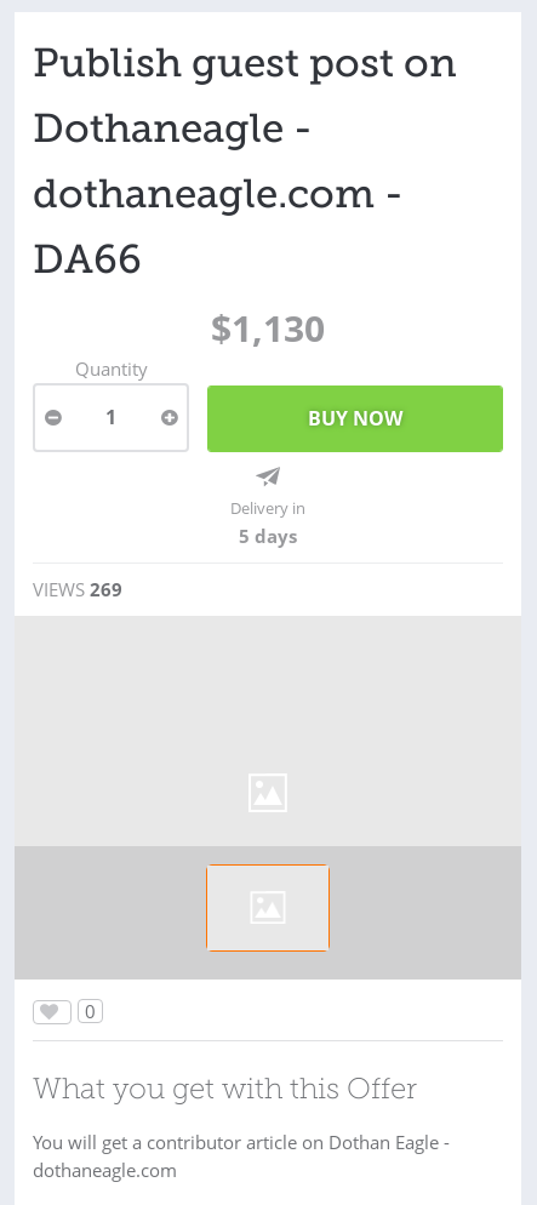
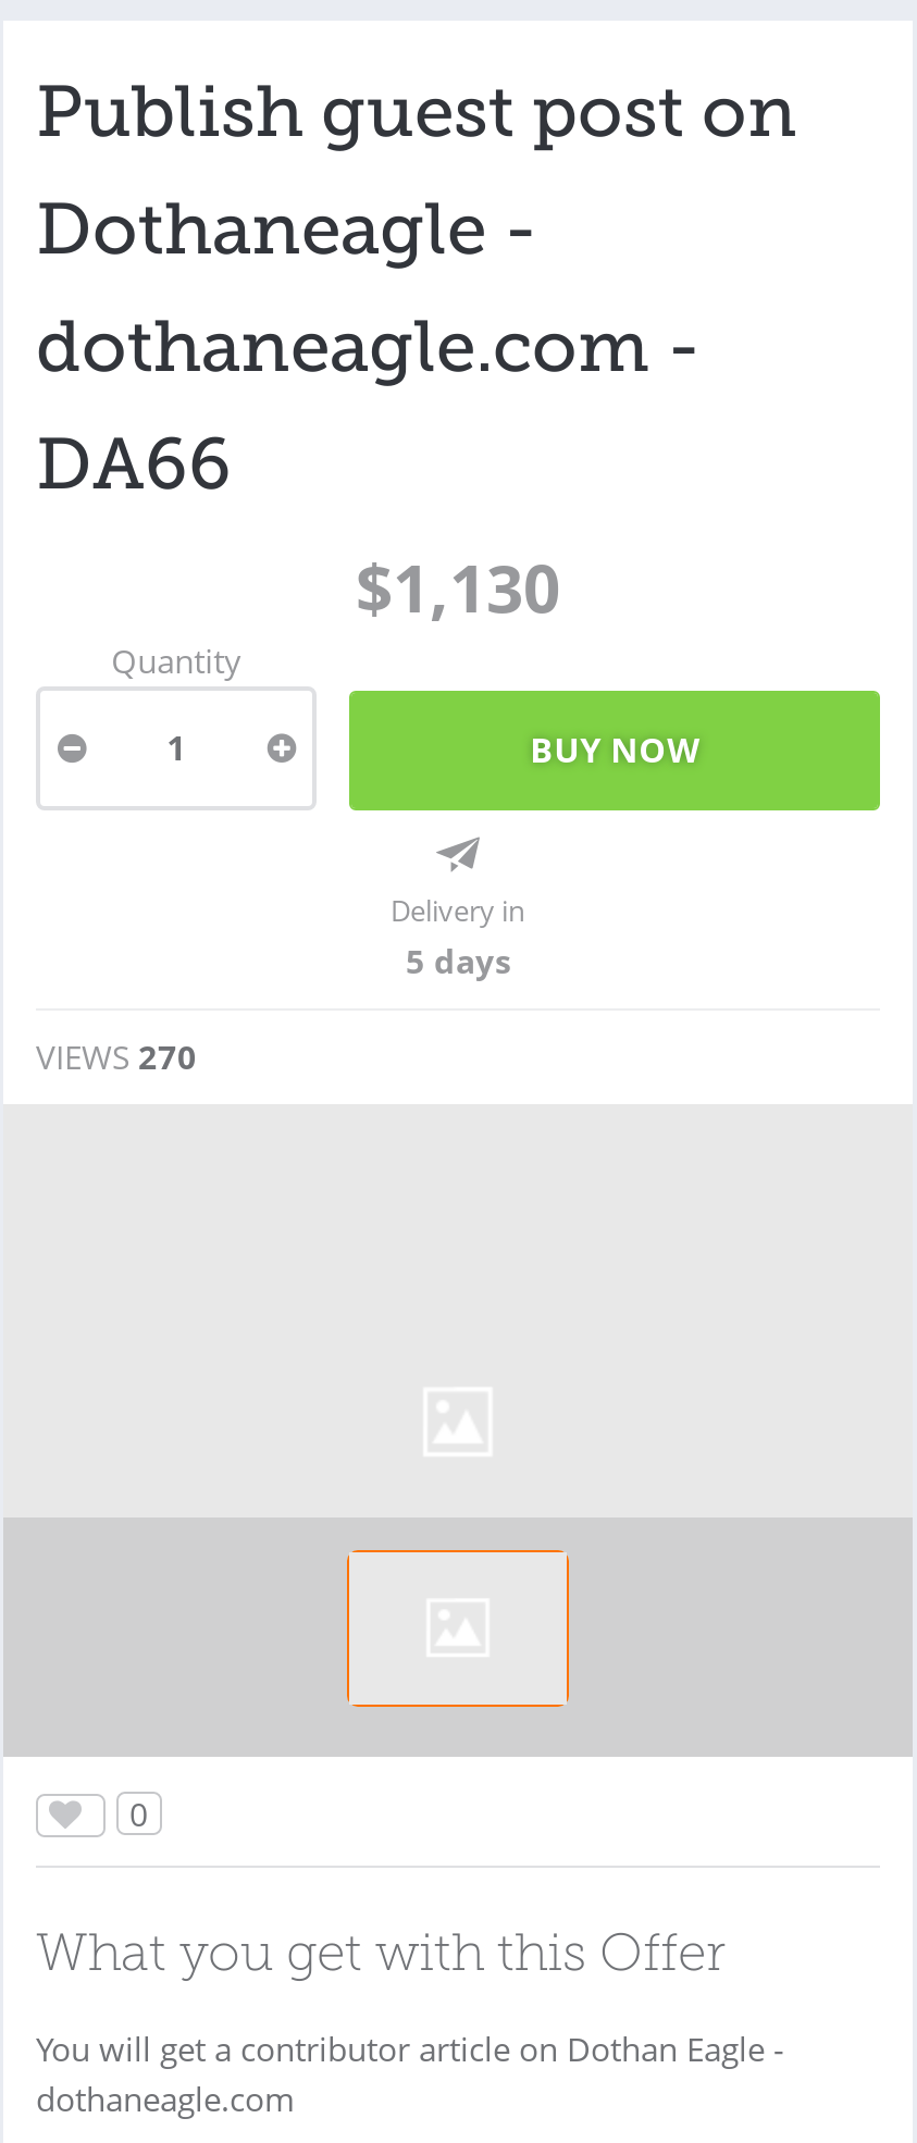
[33,577,122,601] VIEWS 269 -> [36,1035,197,1078] VIEWS 270

